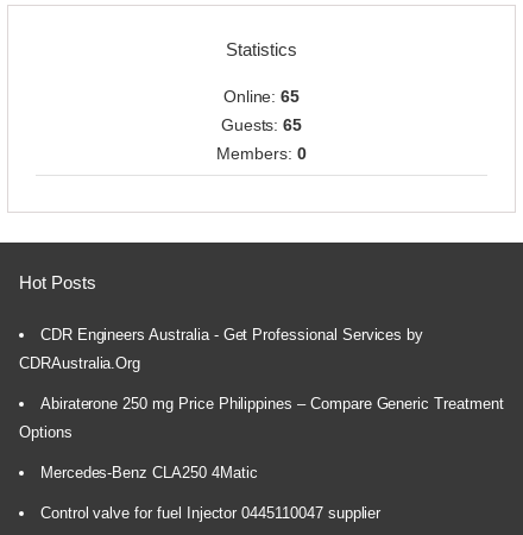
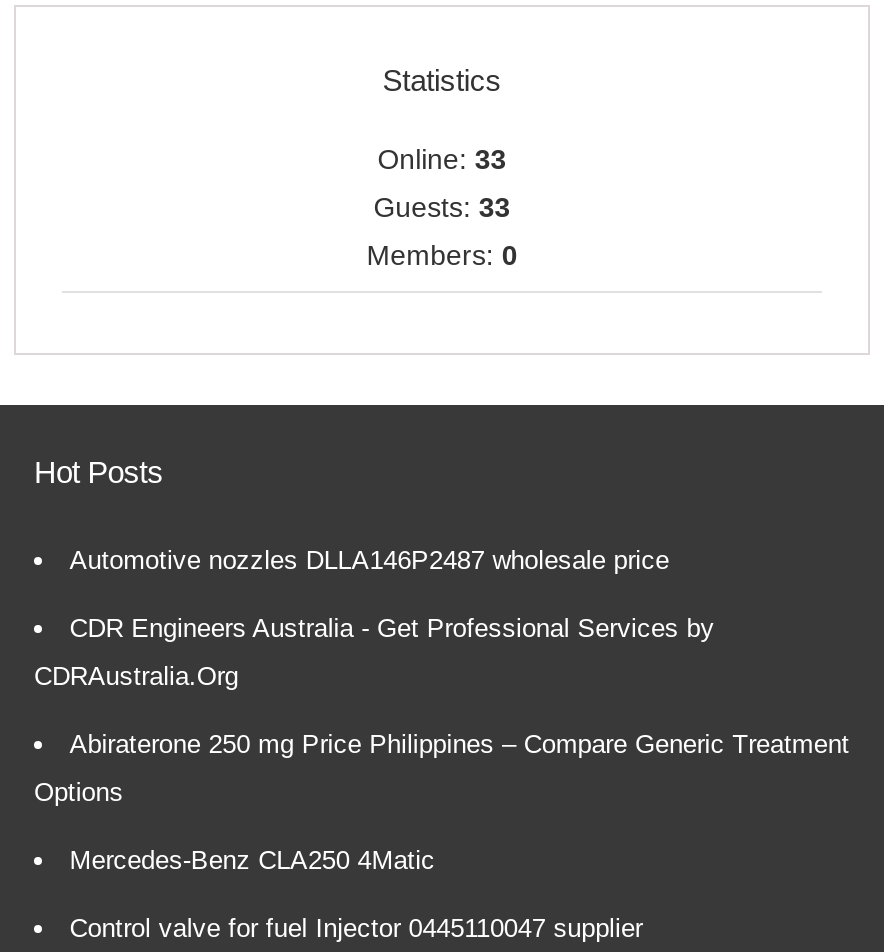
[223,87,300,106] Online: 65 -> [377,143,507,175] Online: 33
[221,115,302,134] Guests: 65 -> [373,191,511,223] Guests: 33
none -> [70,545,669,575] Automotive nozzles DLLA146P2487 wholesale price

